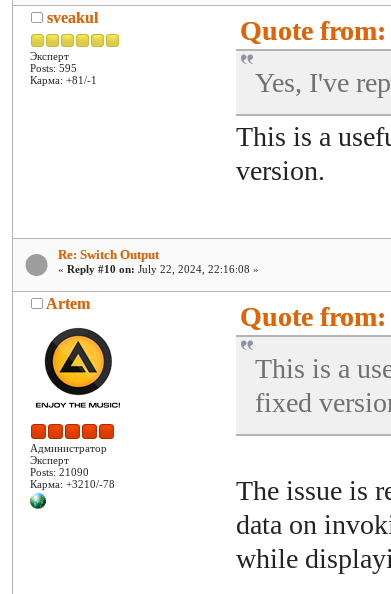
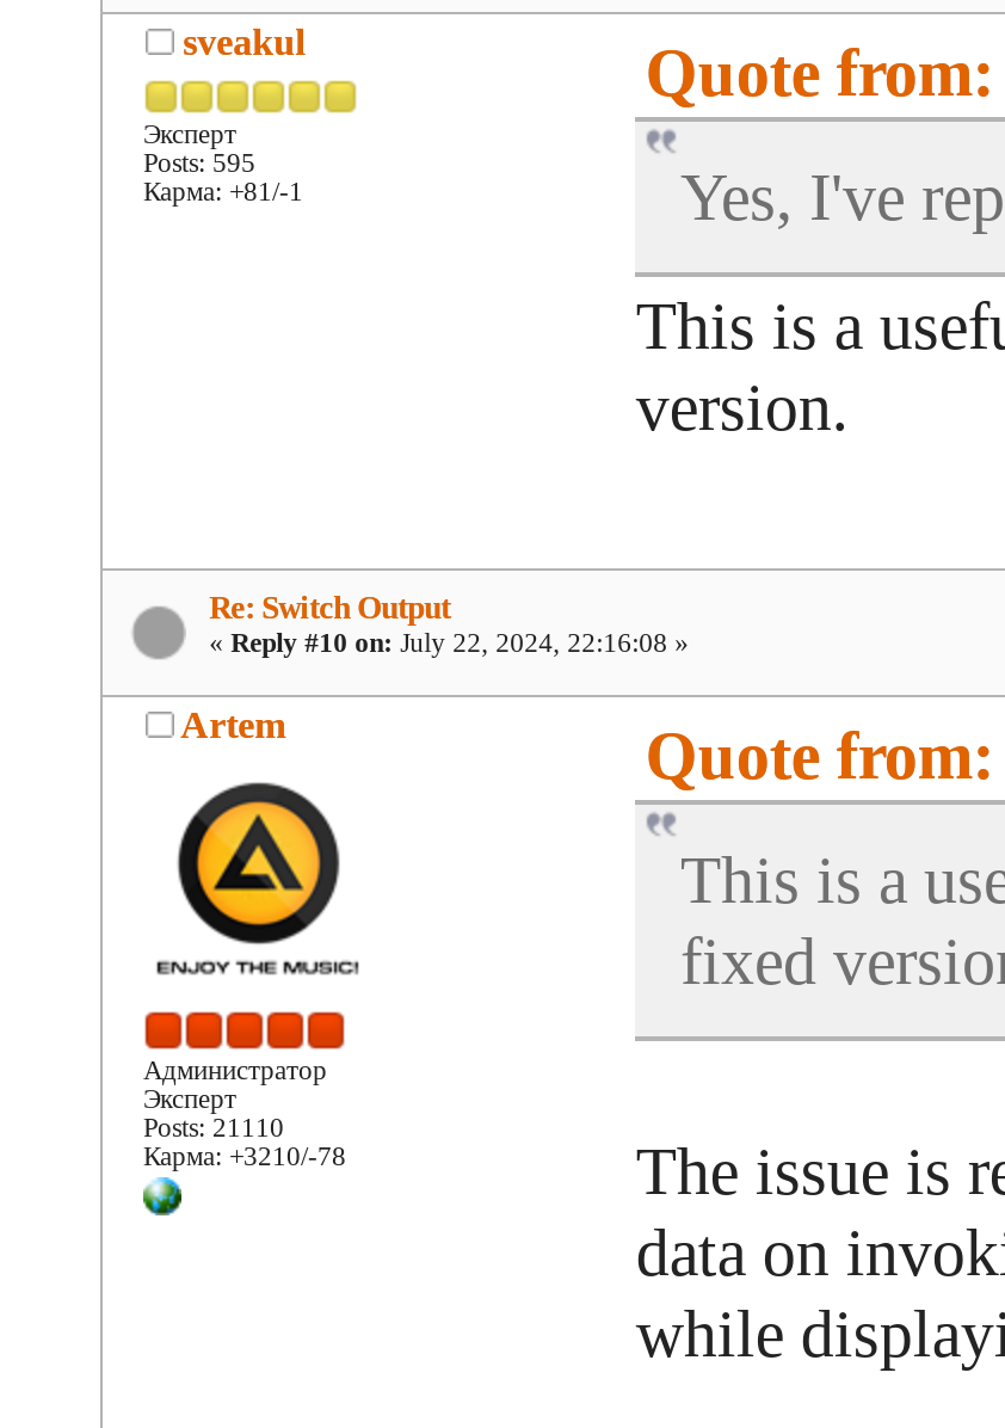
[30,466,89,478] Posts: 21090 -> [143,1113,284,1141] Posts: 21110

